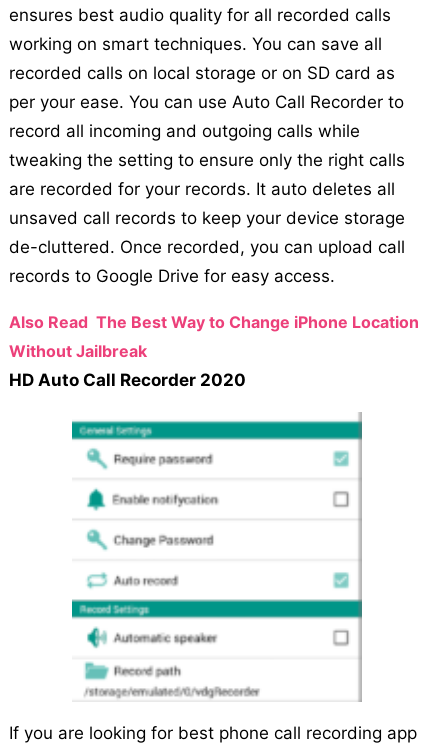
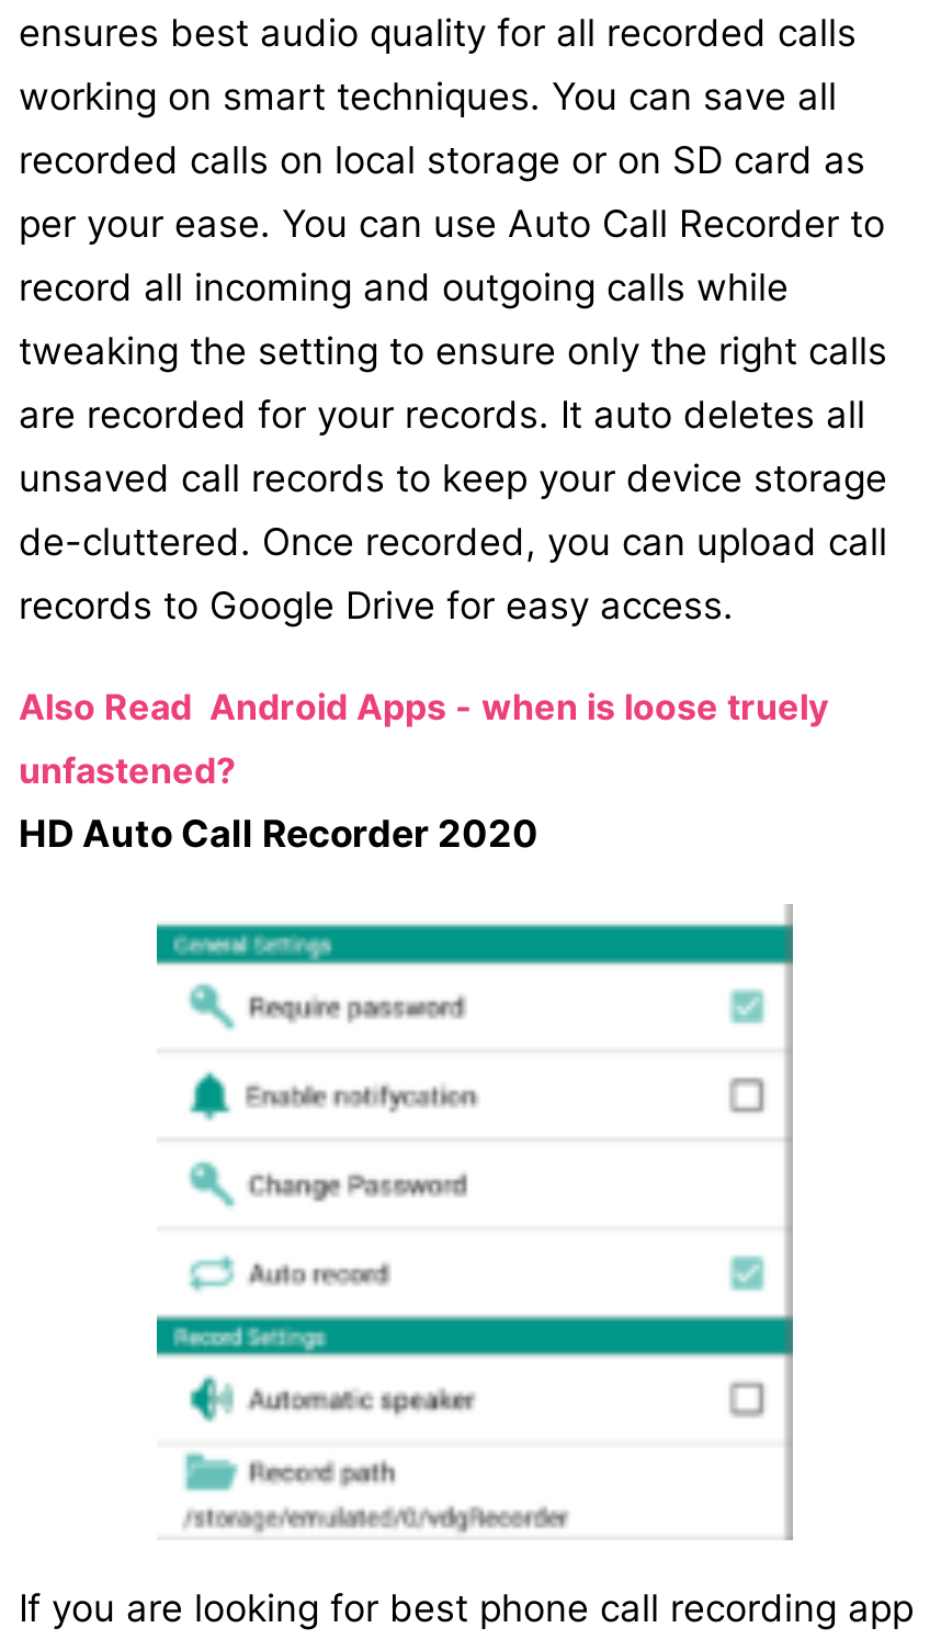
[9,311,419,360] Also Read The Best Way to Change iPhone Location | Without Jailbreak -> [19,683,828,791] Also Read Android Apps - when is loose truely | unfastened?

